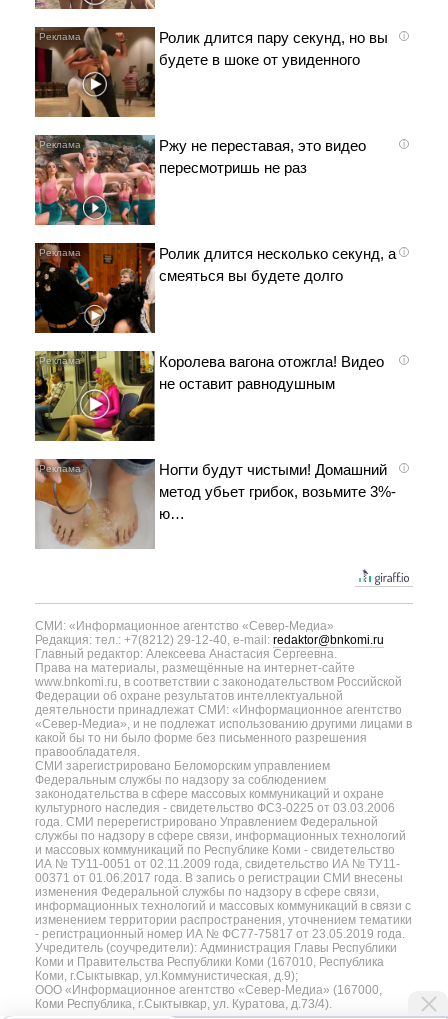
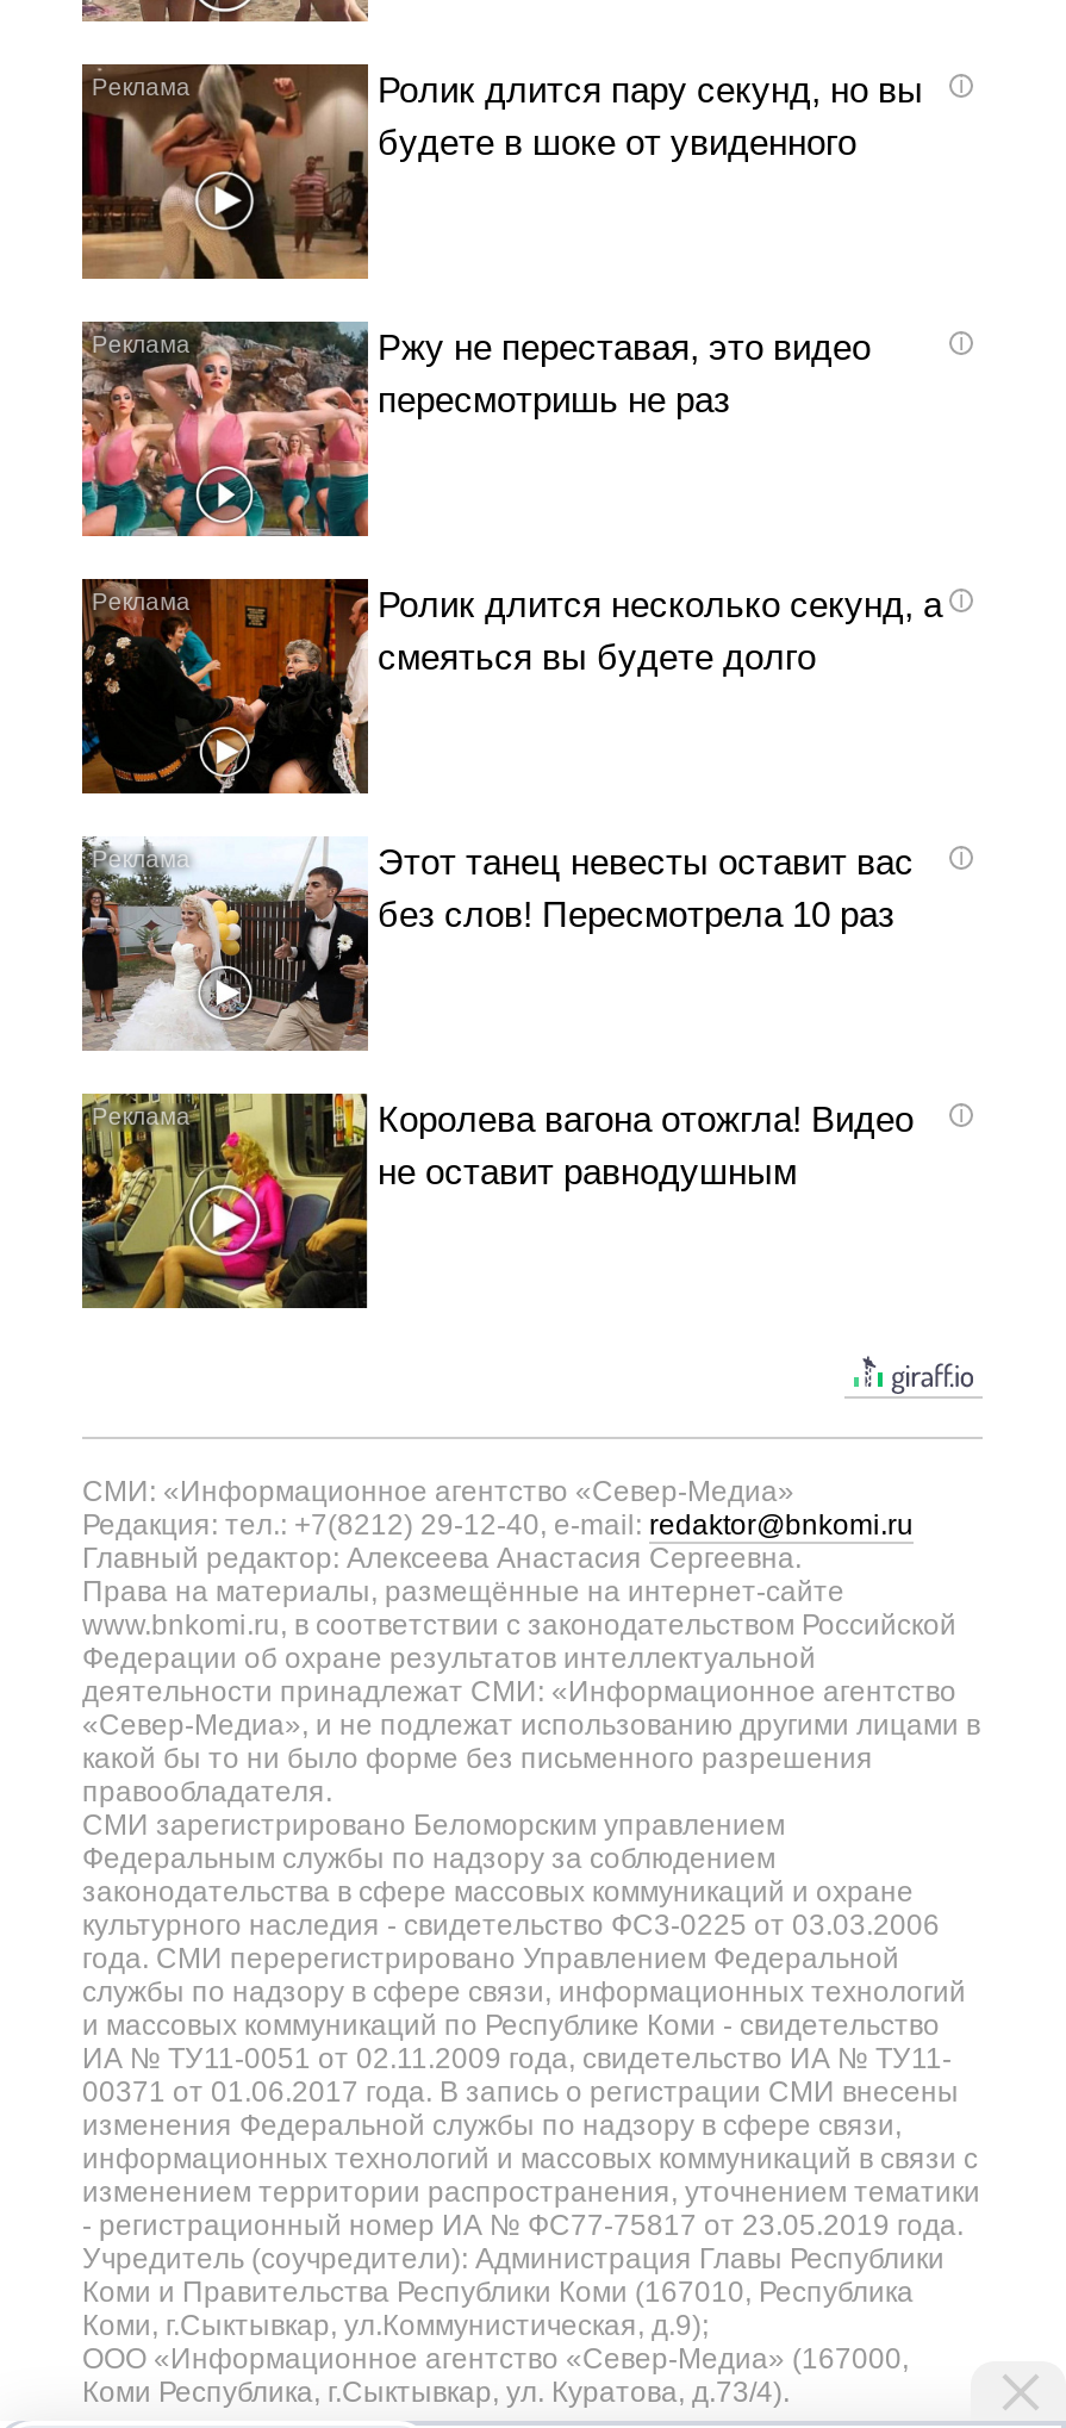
none -> [82,836,914,1053] [image] | Этот танец невесты оставит вас | без слов! Пересмотрела 10 раз
moved [33,349,384,443] -> [77,1089,914,1313]: [image] | Королева вагона отожгла! Видео | не оставит равнодушным
[34,458,396,549] [image] | Ногти будут чистыми! Домашний | метод убьет грибок, возьмите 3%- | ю… -> none

